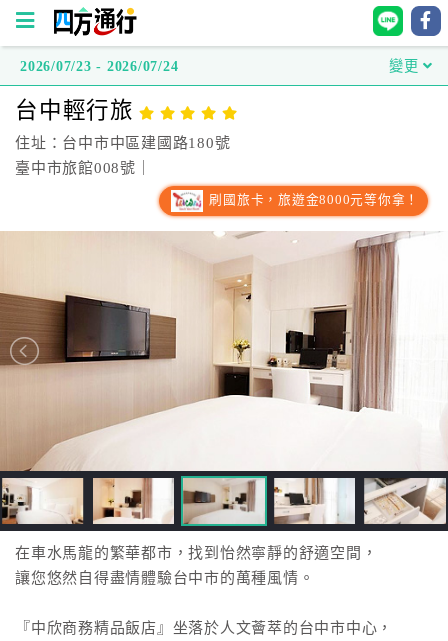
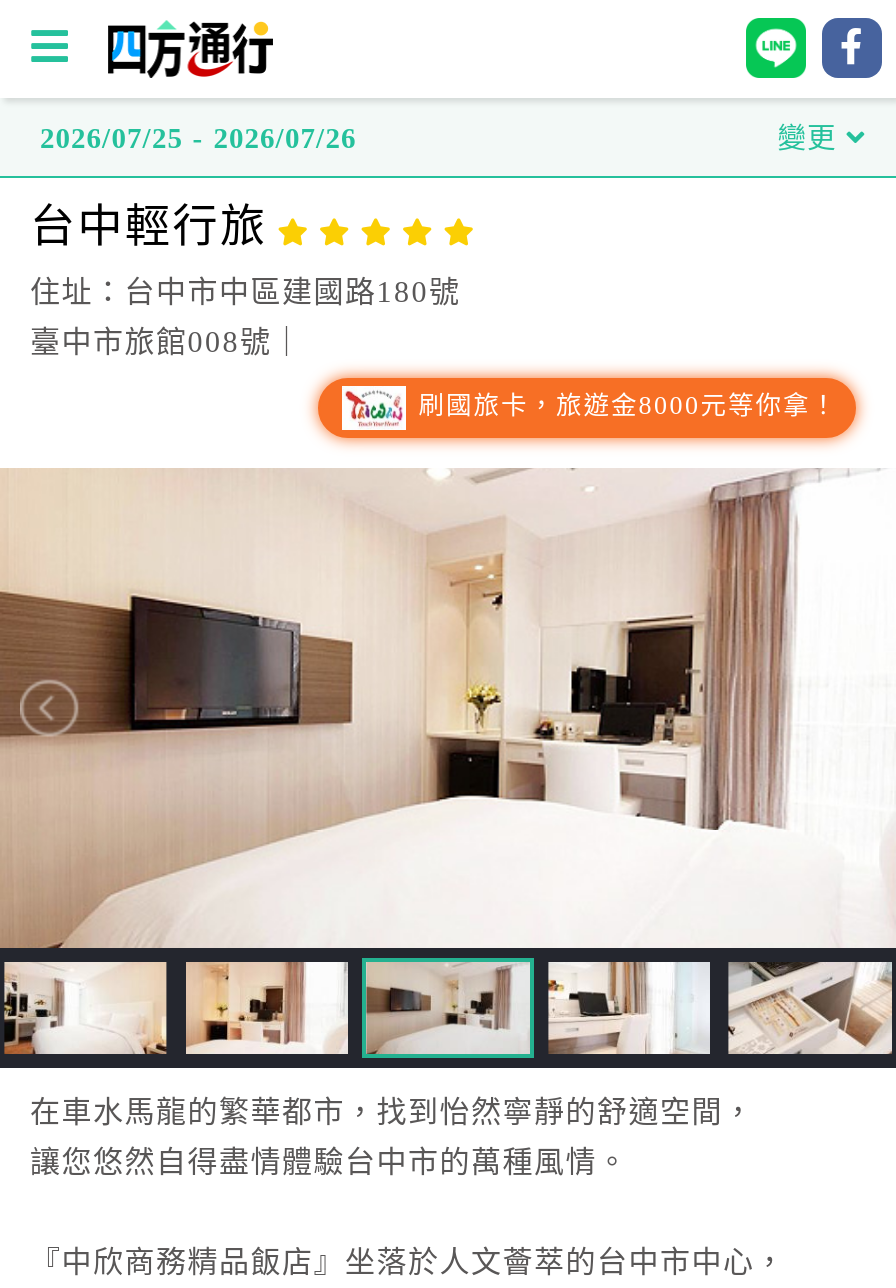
[20,58,178,74] 2026/07/23 - 2026/07/24 -> [40,122,356,154] 2026/07/25 - 2026/07/26

